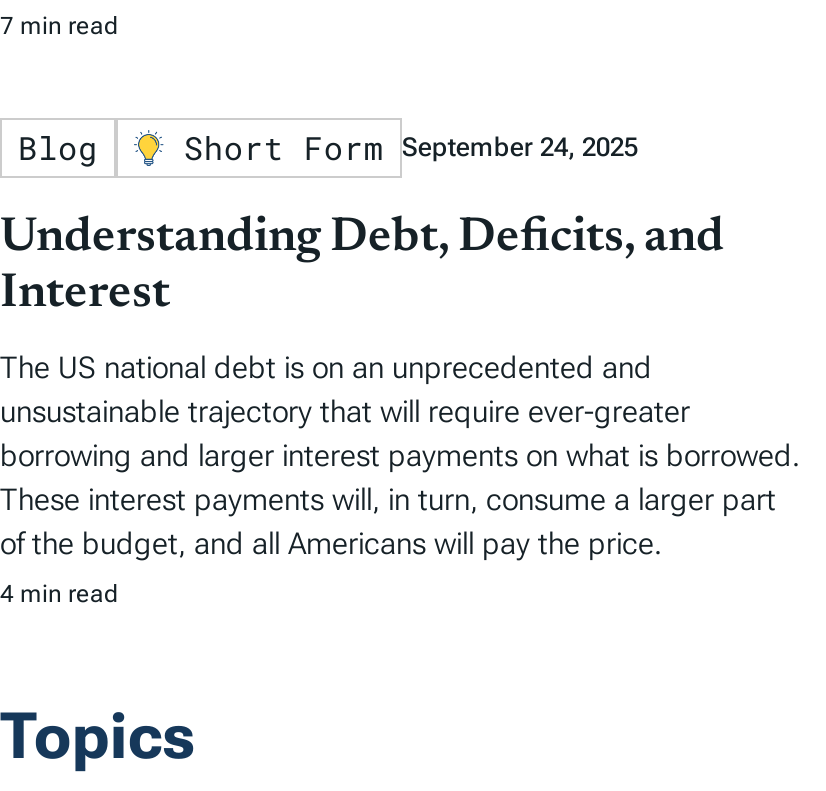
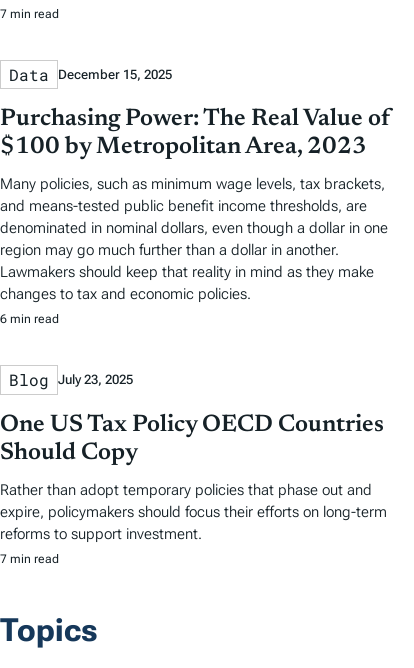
[0,127,800,607] Blog | Short Form September 24, 2025 | Understanding Debt, Deficits, and | Interest | The US national debt is on an unprecedented and | unsustainable trajectory that will require ever-greater | borrowing and larger interest payments on what is borrowed. | These interest payments will, in turn, consume a larger part | of the budget, and all Americans will pay the price. | 4 min read -> [0,64,391,565] Data December 15, 2025 | Purchasing Power: The Real Value of | $100 by Metropolitan Area, 2023 | Many policies, such as minimum wage levels, tax brackets, | and means-tested public benefit income thresholds, are | denominated in nominal dollars, even though a dollar in one | region may go much further than a dollar in another. | Lawmakers should keep that reality in mind as they make | changes to tax and economic policies. | 6 min read | Blog July 23, 2025 | One US Tax Policy OECD Countries | Should Copy | Rather than adopt temporary policies that phase out and | expire, policymakers should focus their efforts on long-term | reforms to support investment. | 7 min read

